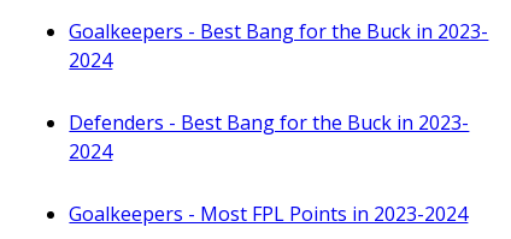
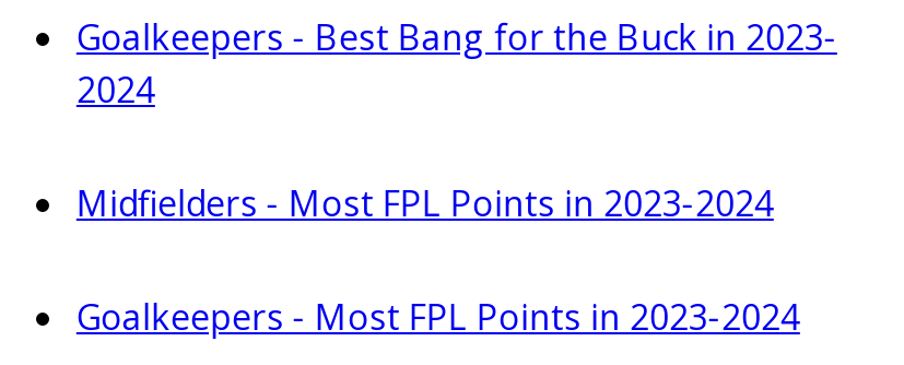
[69,109,469,164] Defenders - Best Bang for the Buck in 2023- | 2024 -> [76,179,774,227] Midfielders - Most FPL Points in 2023-2024

